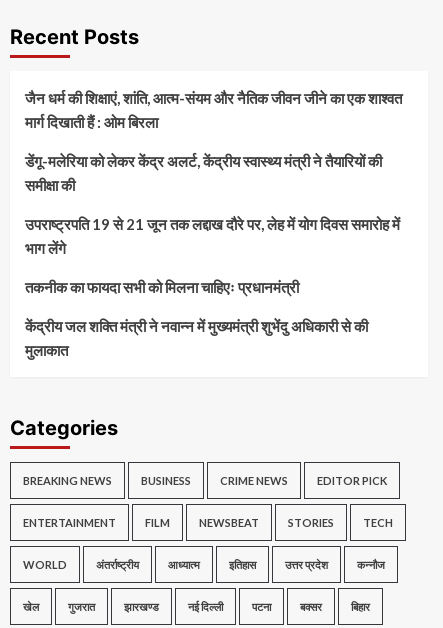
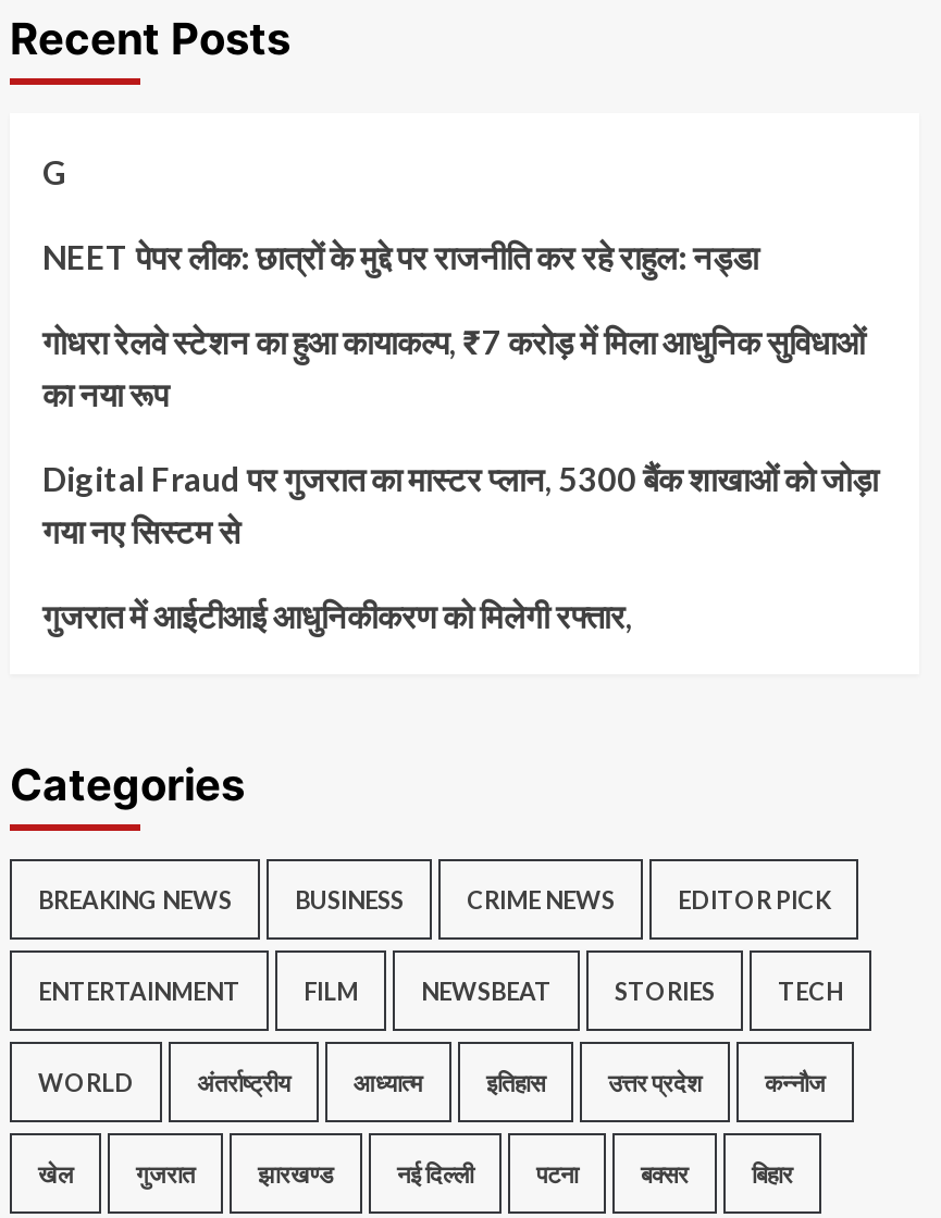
[25,89,402,131] जैन धर्म की शिक्षाएं, शांति, आत्म-संयम और नैतिक जीवन जीने का एक शाश्वत | मार्ग दिखाती हैं : ओम बिरला -> [42,153,69,192] G
[25,152,382,194] डेंगू-मलेरिया को लेकर केंद्र अलर्ट, केंद्रीय स्वास्थ्य मंत्री ने तैयारियों की | समीक्षा की -> [42,238,758,277] NEET पेपर लीक: छात्रों के मुद्दे पर राजनीति कर रहे राहुल: नड्डा
[25,215,400,257] उपराष्ट्रपति 19 से 21 जून तक लद्दाख दौरे पर, लेह में योग दिवस समारोह में | भाग लेंगे -> [42,323,865,414] गोधरा रेलवे स्टेशन का हुआ कायाकल्प, ₹7 करोड़ में मिला आधुनिक सुविधाओं | का नया रूप
[25,278,299,296] तकनीक का फायदा सभी को मिलना चाहिएः प्रधानमंत्री -> [42,460,878,551] Digital Fraud पर गुजरात का मास्टर प्लान, 5300 बैंक शाखाओं को जोड़ा | गया नए सिस्टम से
[25,317,368,359] केंद्रीय जल शक्ति मंत्री ने नवान्न में मुख्यमंत्री शुभेंदु अधिकारी से की | मुलाकात -> [42,597,632,636] गुजरात में आईटीआई आधुनिकीकरण को मिलेगी रफ्तार,

